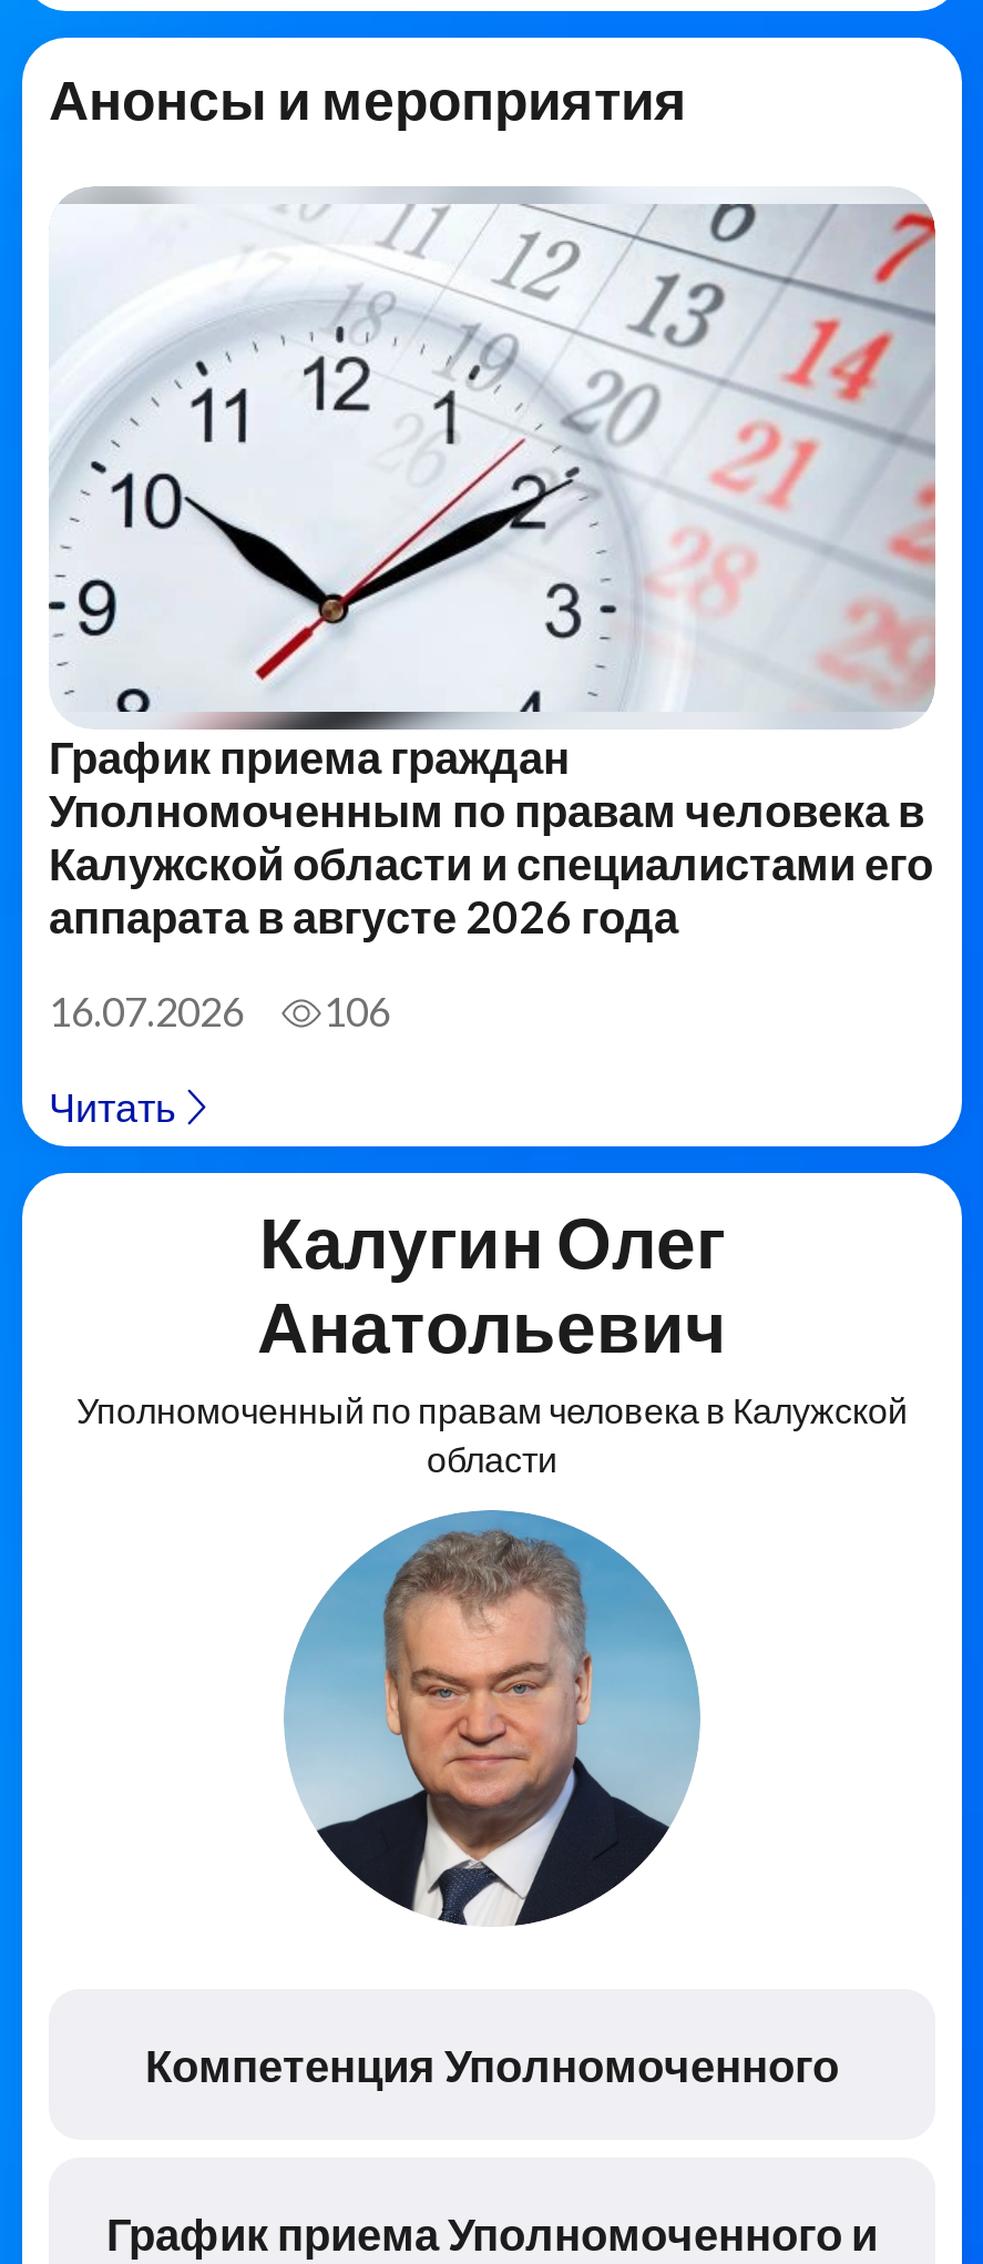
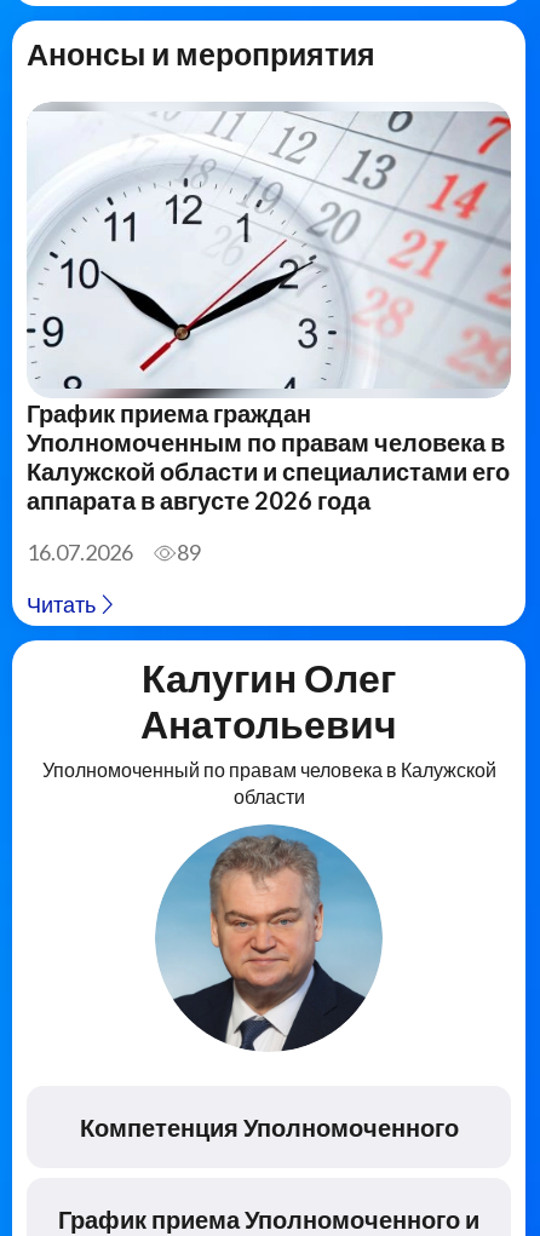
[49,987,390,1035] 16.07.2026 106 -> [27,539,201,565] 16.07.2026 89

